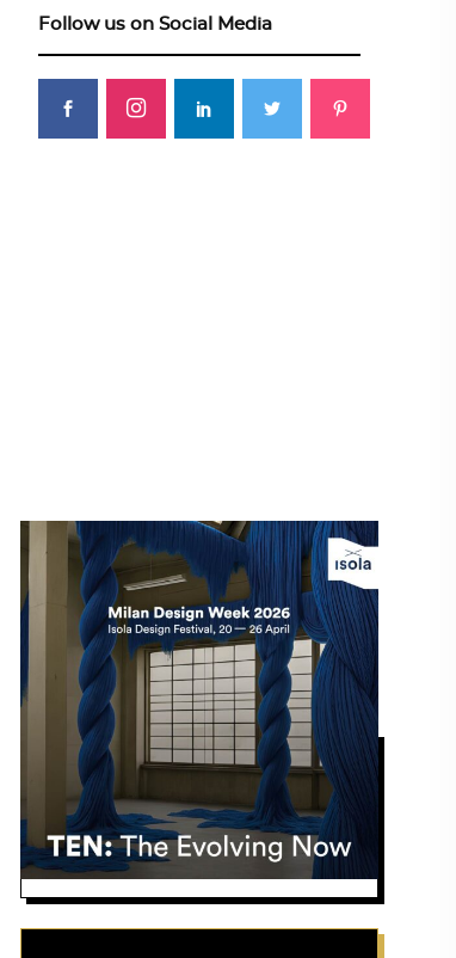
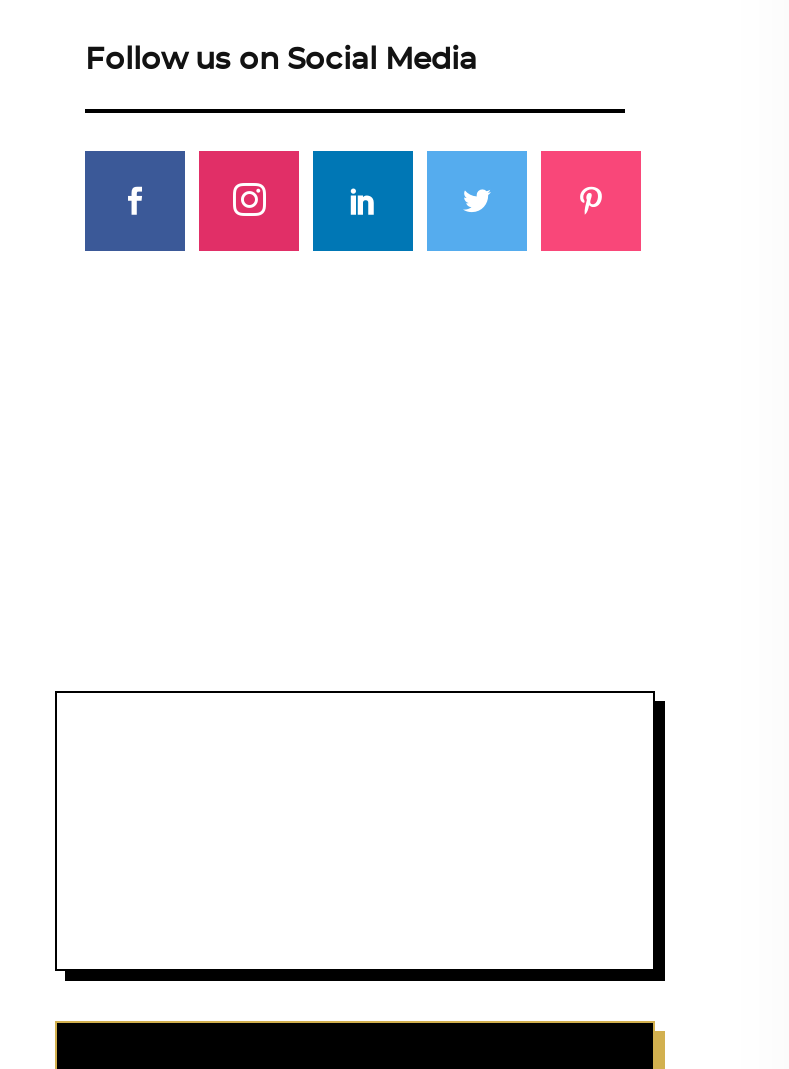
[19,520,380,880] [image] -> none

